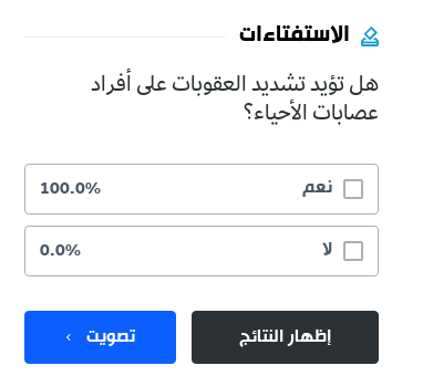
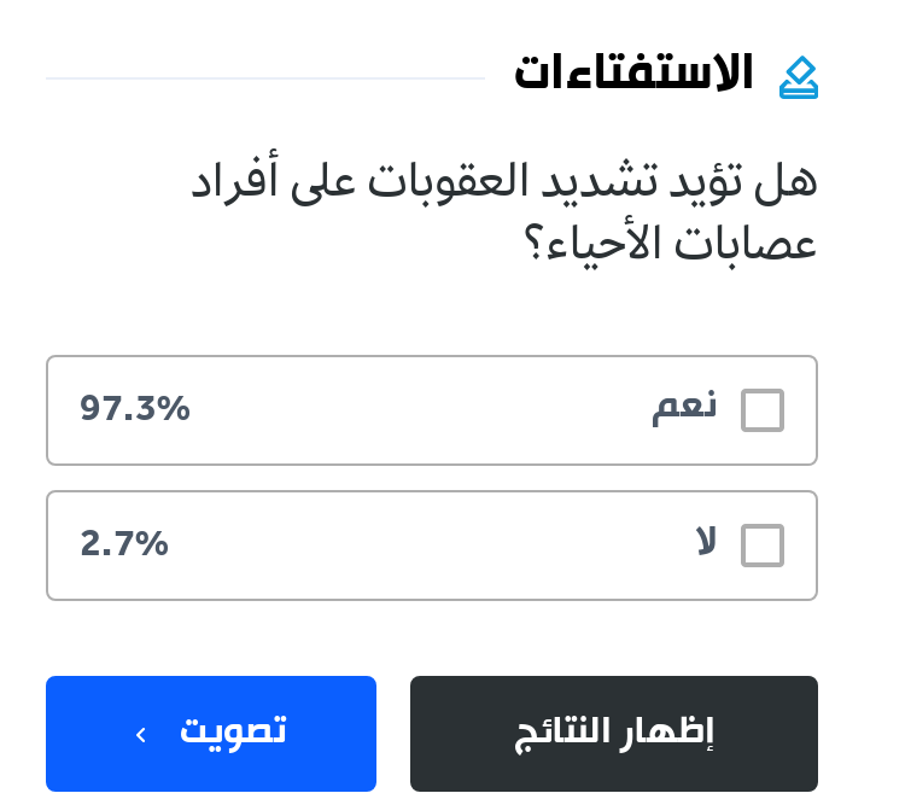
[40,176,101,202] 100.0% -> [80,381,191,439] 97.3%
[40,238,81,264] 0.0% -> [80,516,169,574] 2.7%

